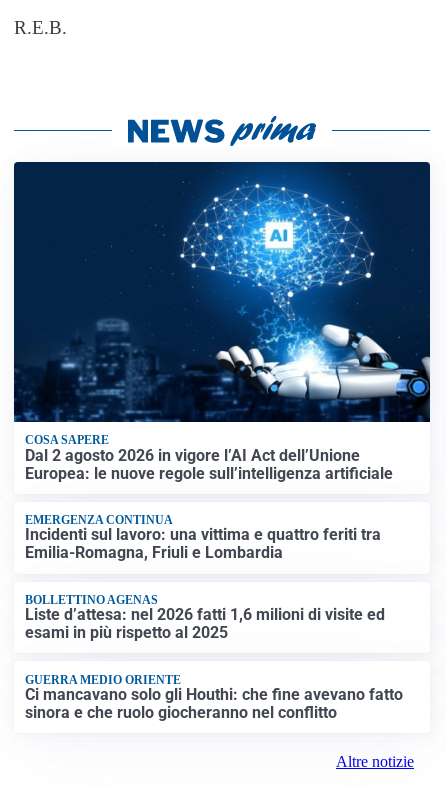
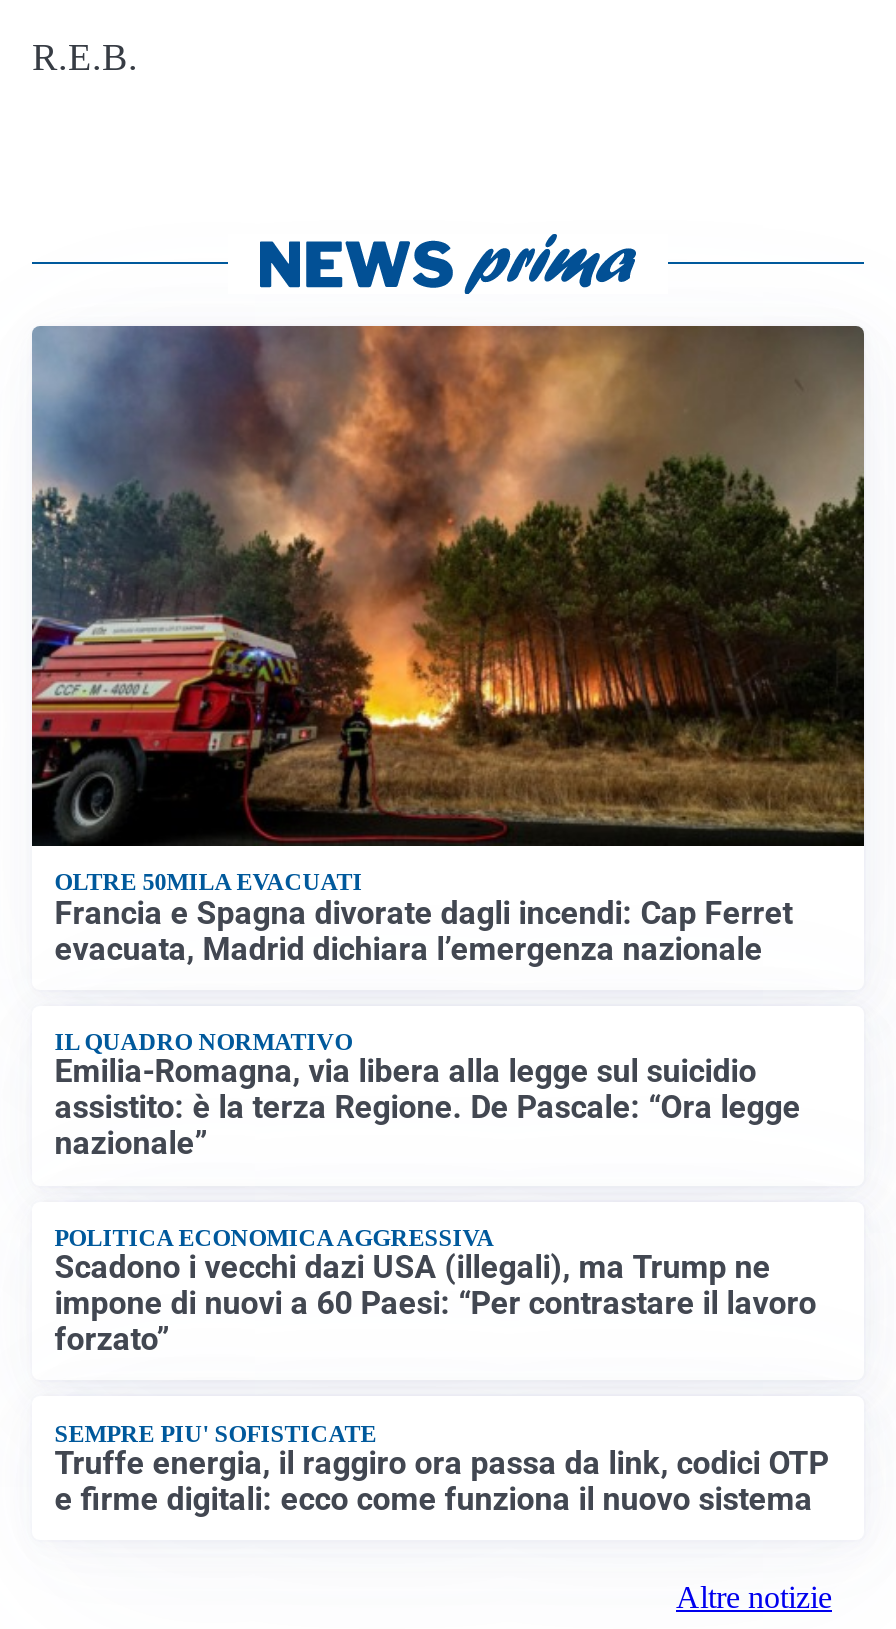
[13,161,431,483] [image] | COSA SAPERE | Dal 2 agosto 2026 in vigore l’AI Act dell’Unione | Europea: le nuove regole sull’intelligenza artificiale -> [30,324,866,967] [image] | OLTRE 50MILA EVACUATI | Francia e Spagna divorate dagli incendi: Cap Ferret | evacuata, Madrid dichiara l’emergenza nazionale
[25,513,381,562] EMERGENZA CONTINUA | Incidenti sul lavoro: una vittima e quattro feriti tra | Emilia-Romagna, Friuli e Lombardia -> [54,1028,800,1163] IL QUADRO NORMATIVO | Emilia-Romagna, via libera alla legge sul suicidio | assistito: è la terza Regione. De Pascale: “Ora legge | nazionale”
[25,593,385,642] BOLLETTINO AGENAS | Liste d’attesa: nel 2026 fatti 1,6 milioni di visite ed | esami in più rispetto al 2025 -> [54,1224,816,1358] POLITICA ECONOMICA AGGRESSIVA | Scadono i vecchi dazi USA (illegali), ma Trump ne | impone di nuovi a 60 Paesi: “Per contrastare il lavoro | forzato”
[25,673,403,722] GUERRA MEDIO ORIENTE | Ci mancavano solo gli Houthi: che fine avevano fatto | sinora e che ruolo giocheranno nel conflitto -> [54,1419,828,1518] SEMPRE PIU' SOFISTICATE | Truffe energia, il raggiro ora passa da link, codici OTP | e firme digitali: ecco come funziona il nuovo sistema

